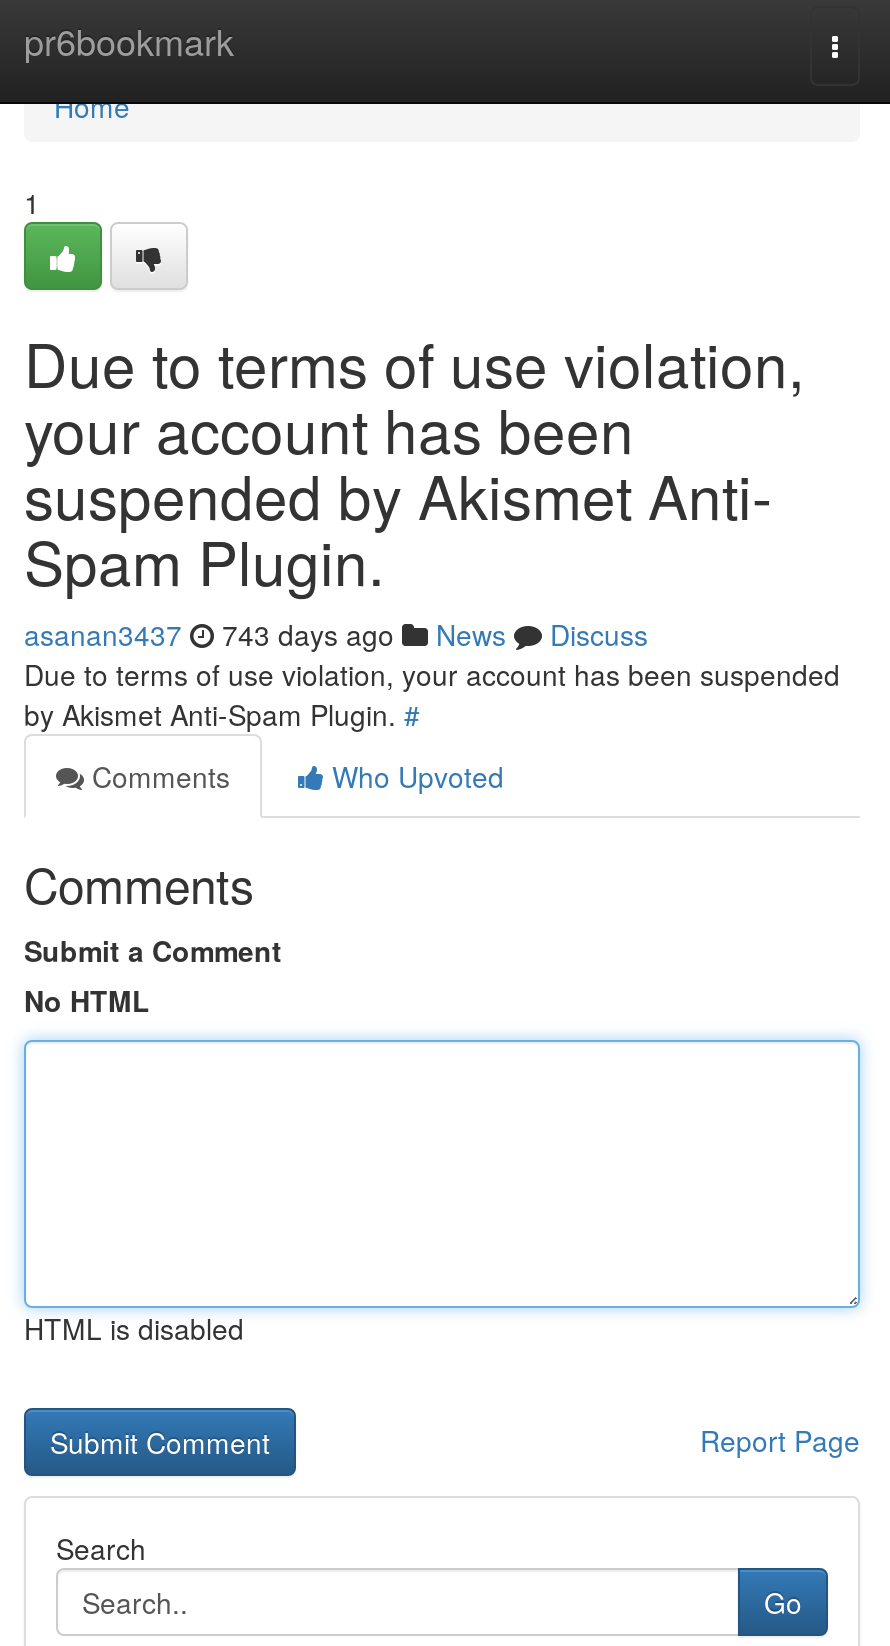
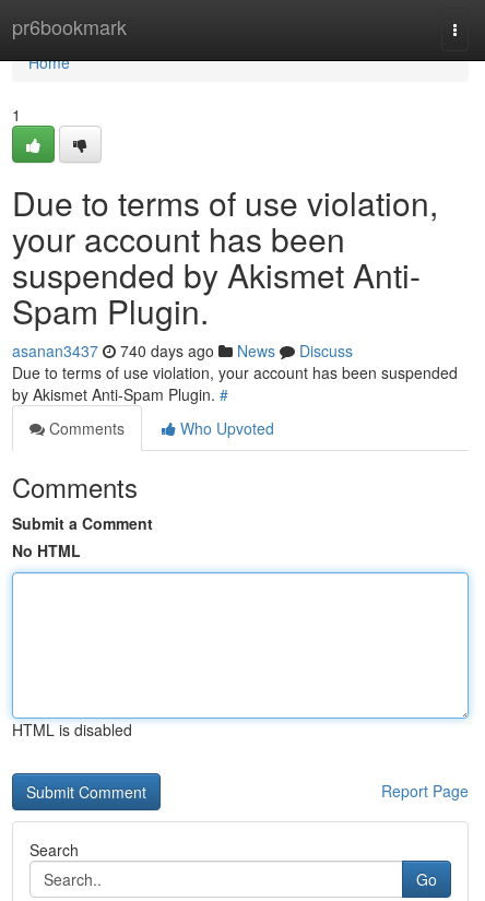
[24,614,648,654] asanan3437 743 days ago News Discuss -> [12,340,353,361] asanan3437 740 days ago News Discuss

